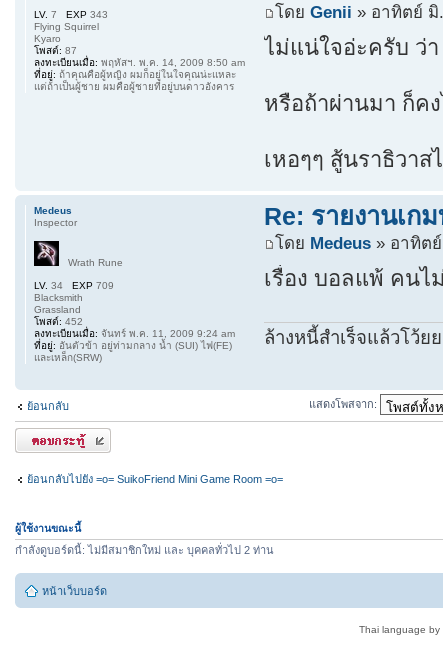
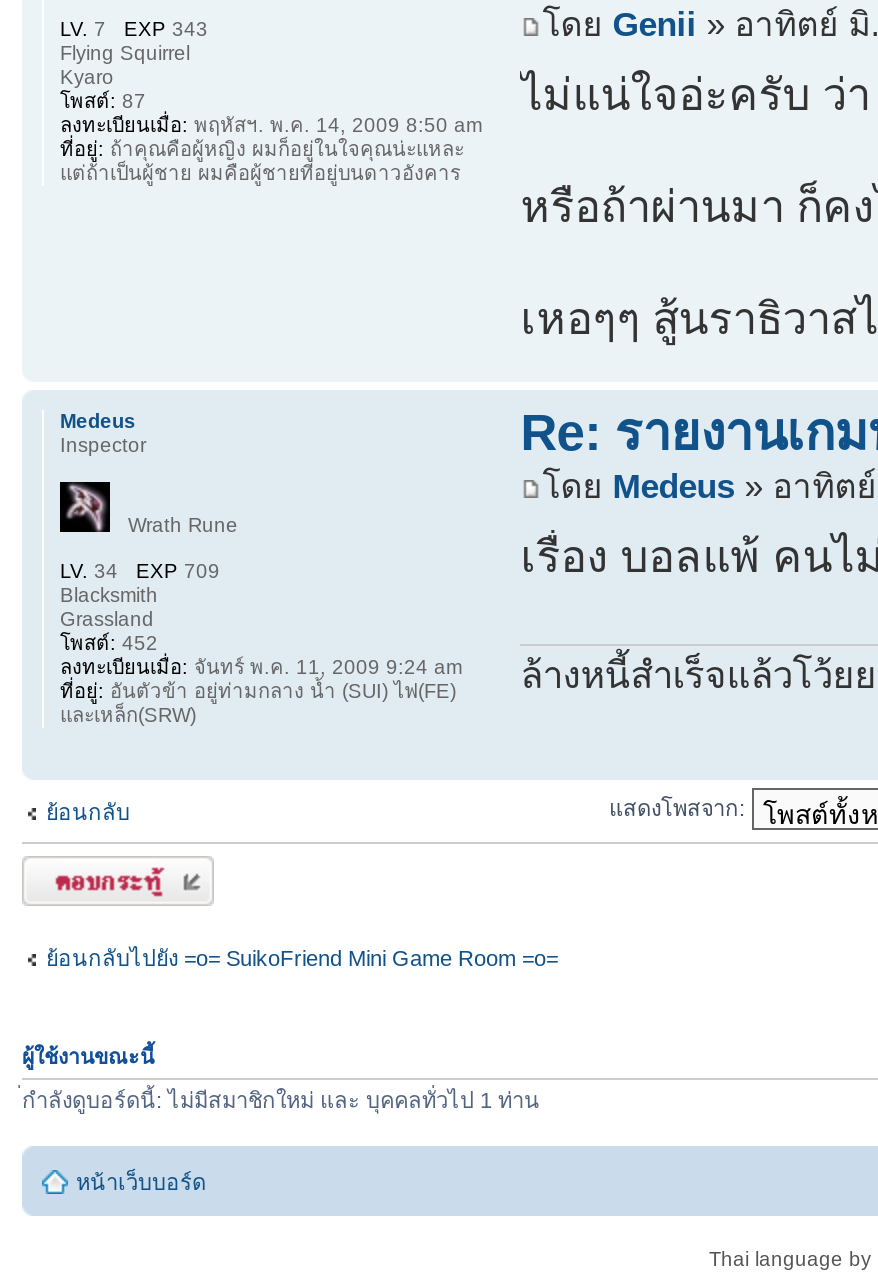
[15,544,274,556] กำลังดูบอร์ดนี้: ไม่มีสมาชิกใหม่ และ บุคคลทั่วไป 2 ท่าน -> [22,1087,540,1111] ่กำลังดูบอร์ดนี้: ไม่มีสมาชิกใหม่ และ บุคคลทั่วไป 1 ท่าน

